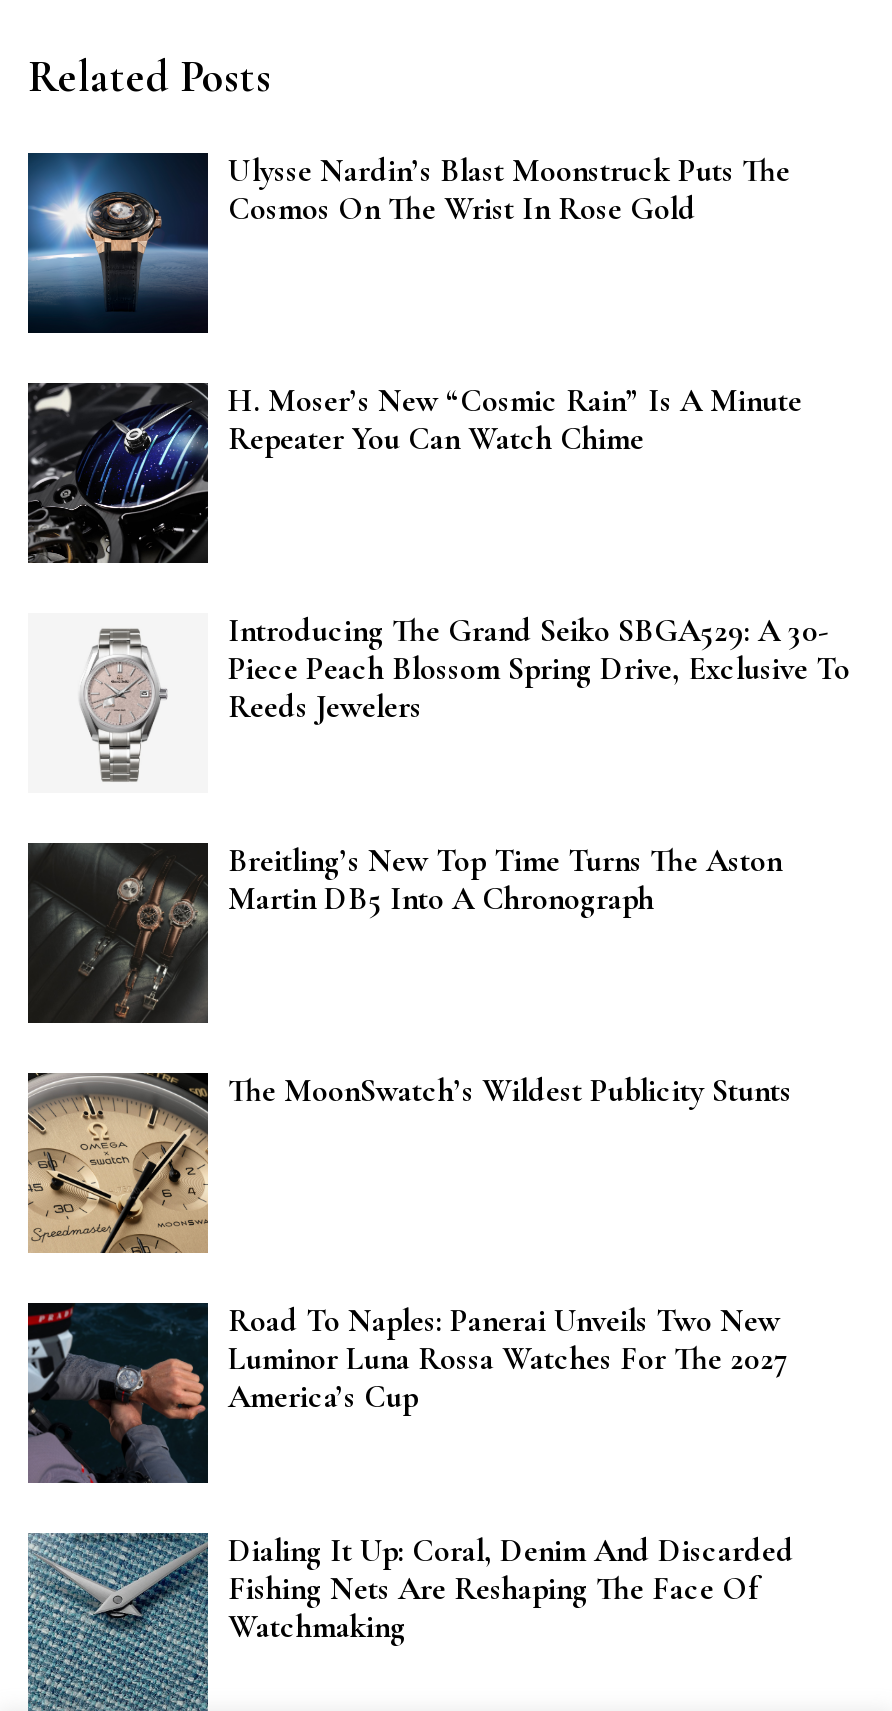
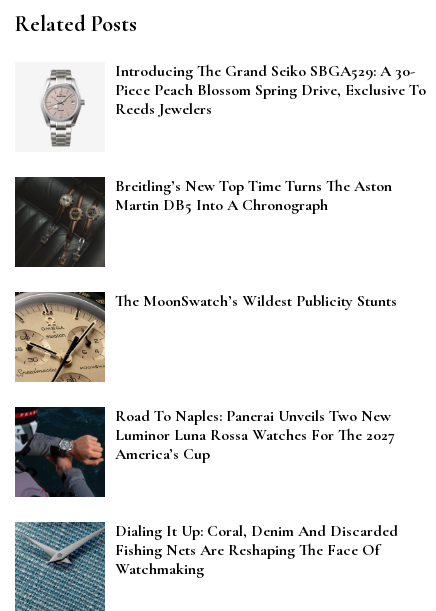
[26,151,790,335] [image] | Ulysse Nardin’s Blast Moonstruck Puts The | Cosmos On The Wrist In Rose Gold -> none
[28,382,802,563] [image] | H. Moser’s New “Cosmic Rain” Is A Minute | Repeater You Can Watch Chime -> none

